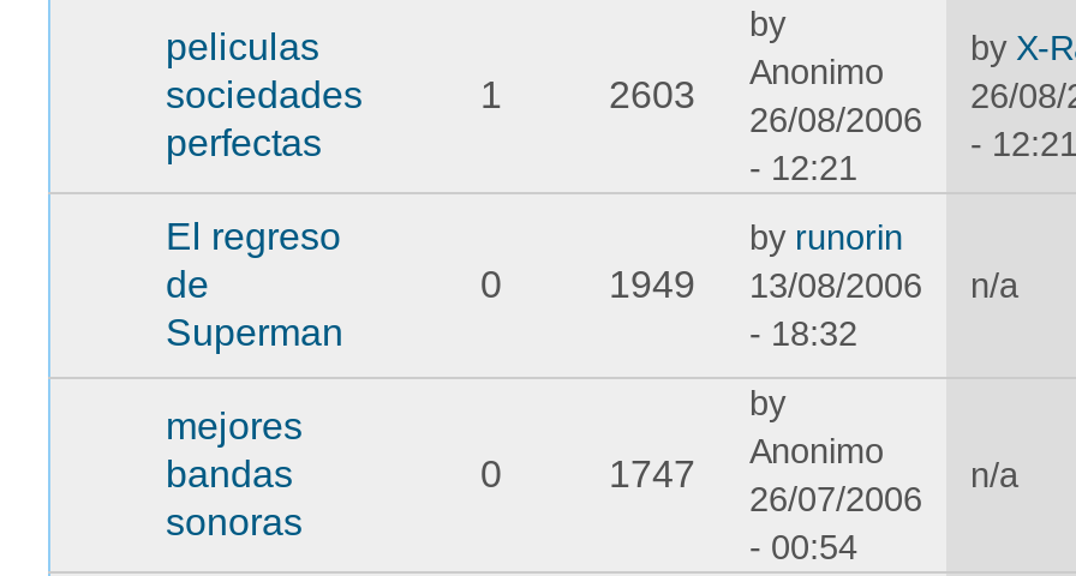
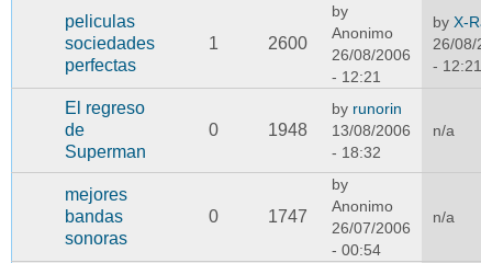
[609,75,695,116] 2603 -> [267,34,307,53] 2600
[609,265,1018,306] 1949 13/08/2006 n/a -> [267,121,455,140] 1948 13/08/2006 n/a

